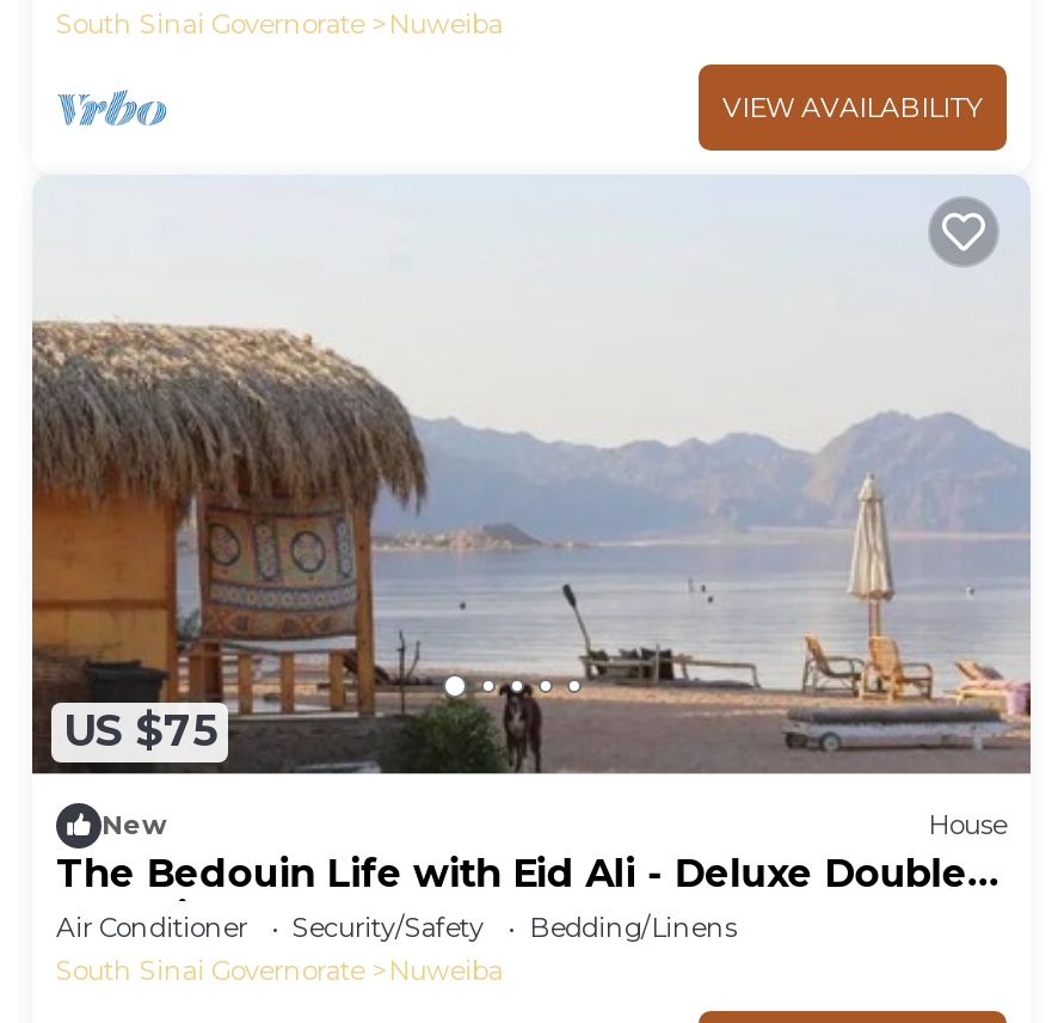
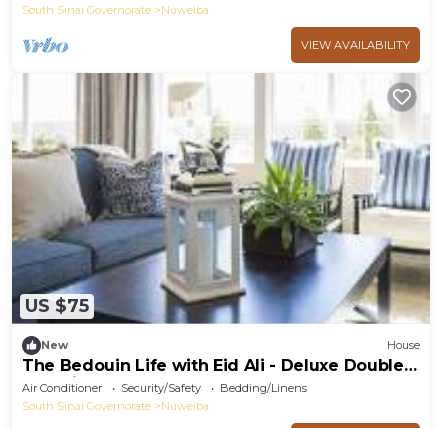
[30,174,1033,777] [image] -> [11,72,431,324] [image]

